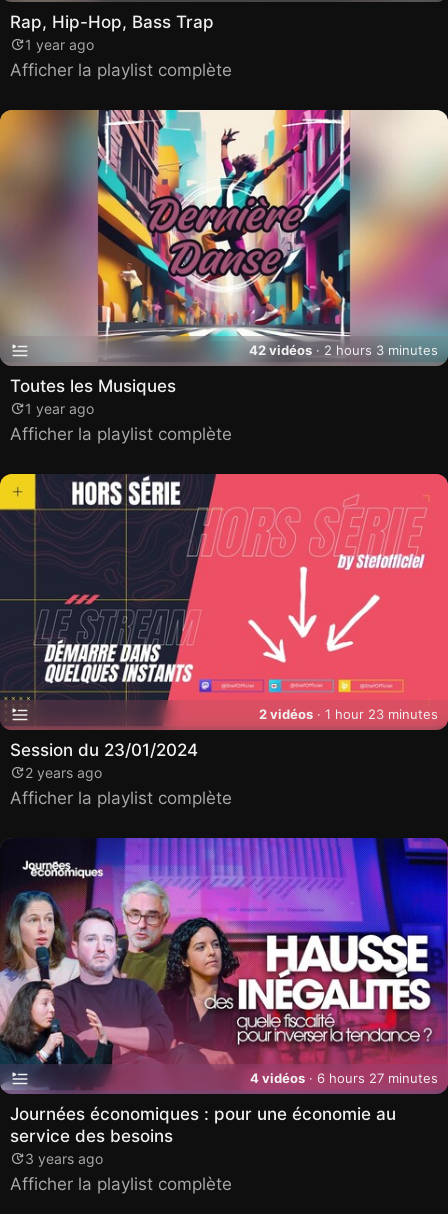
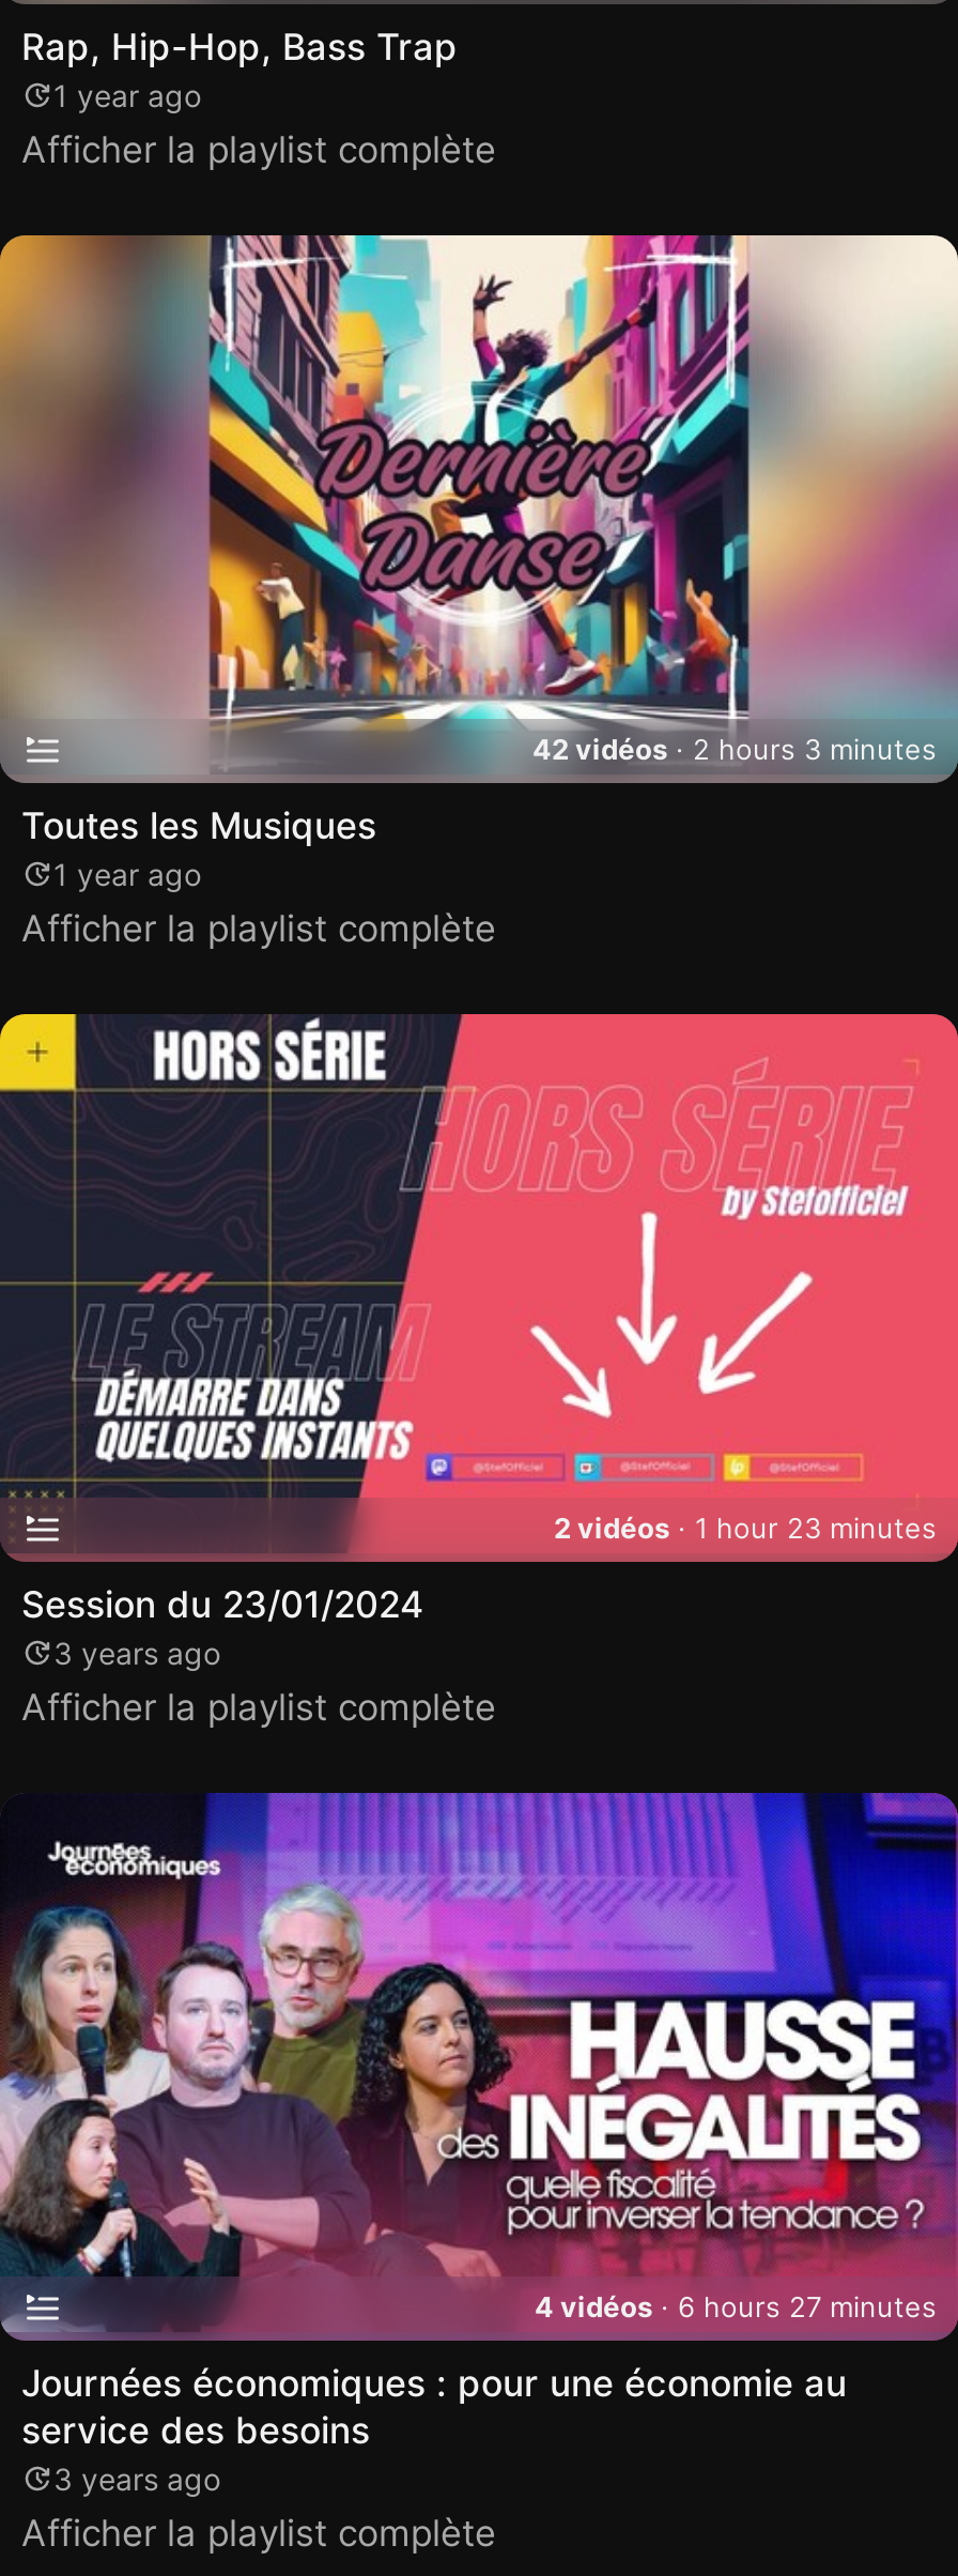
[25,764,102,781] 2 years ago -> [53,1635,220,1671] 3 years ago

